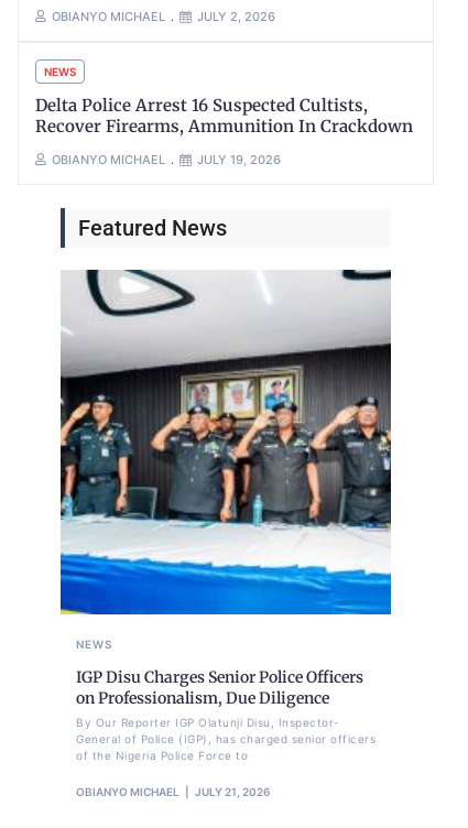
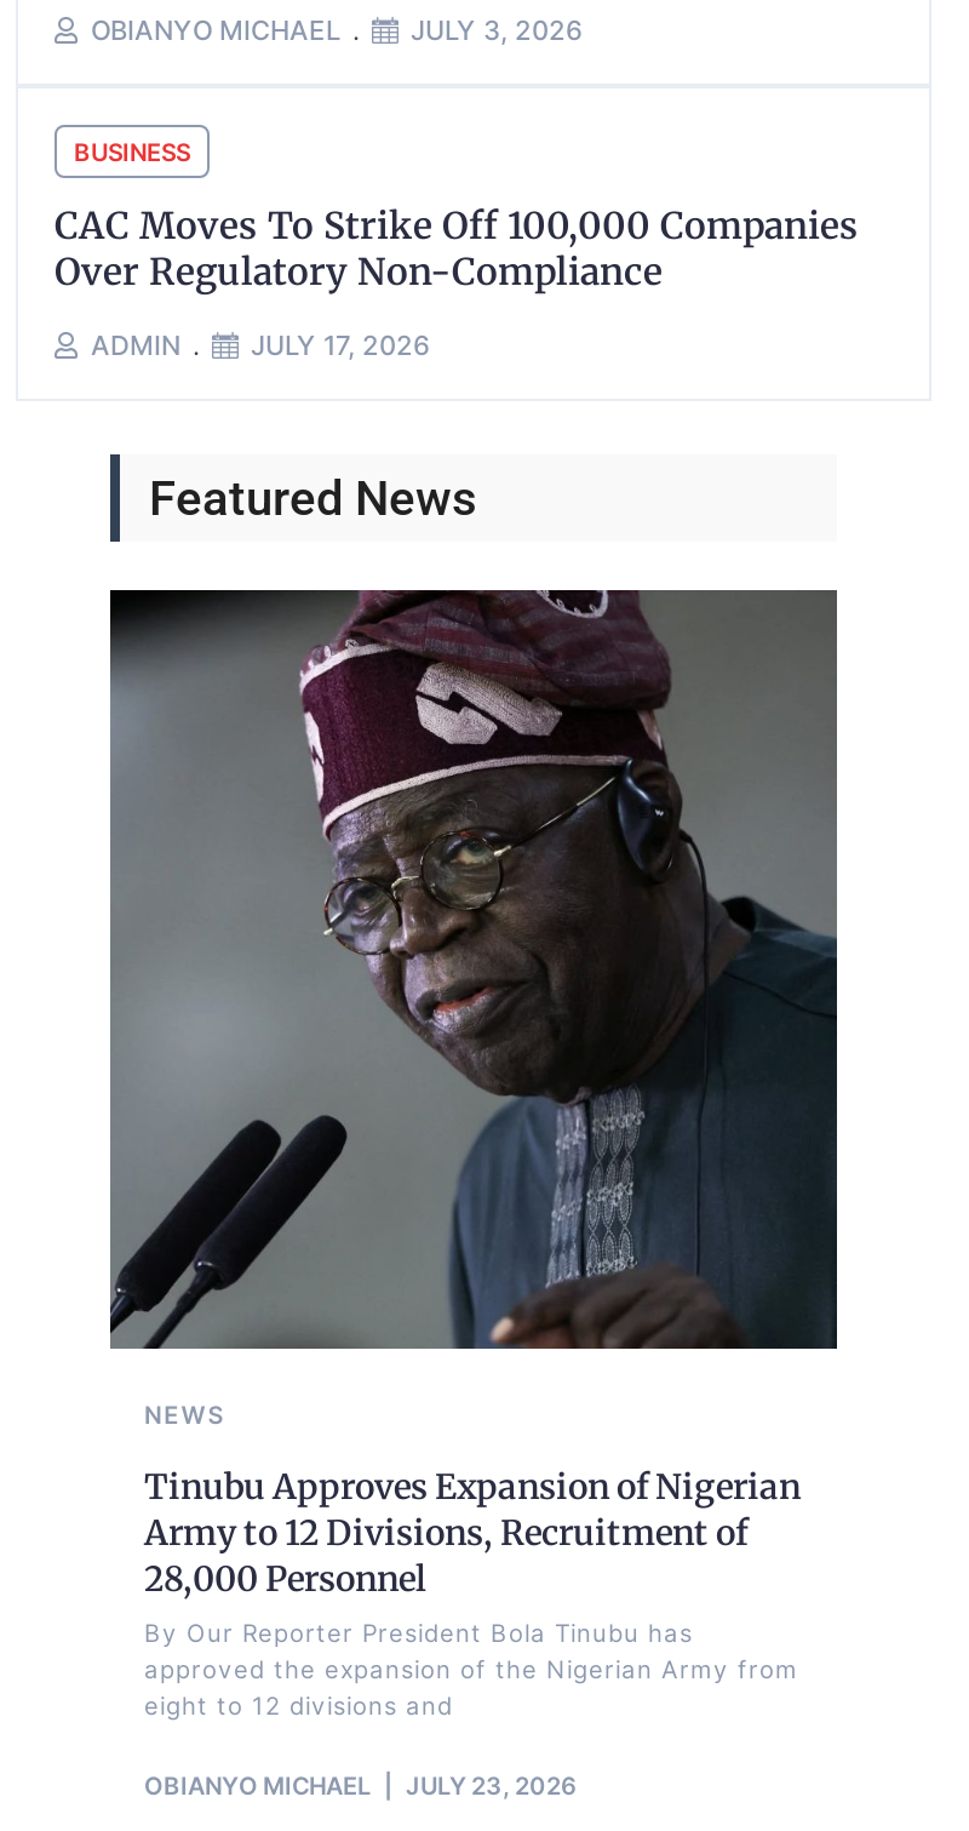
[197,8,275,24] JULY 2, 2026 -> [411,12,583,46] JULY 3, 2026
[44,65,76,78] NEWS -> [74,136,190,165] BUSINESS
[35,94,413,136] Delta Police Arrest 16 Suspected Cultists, | Recover Firearms, Ammunition In Crackdown -> [55,201,859,293] CAC Moves To Strike Off 100,000 Companies | Over Regulatory Non-Compliance
[52,152,281,167] OBIANYO MICHAEL | JULY 19, 2026 -> [91,327,430,361] ADMIN | JULY 17, 2026
[59,270,392,615] [image] -> [108,588,839,1351] [image]
[76,668,376,762] IGP Disu Charges Senior Police Officers | on Professionalism, Due Diligence | By Our Reporter IGP Olatunji Disu, Inspector- | General of Police (IGP), has charged senior officers | of the Nigeria Police Force to -> [144,1464,801,1718] Tinubu Approves Expansion of Nigerian | Army to 12 Divisions, Recruitment of | 28,000 Personnel | By Our Reporter President Bola Tinubu has | approved the expansion of the Nigerian Army from | eight to 12 divisions and
[76,786,270,799] OBIANYO MICHAEL JULY 21, 2026 -> [144,1769,575,1798] OBIANYO MICHAEL JULY 23, 2026

